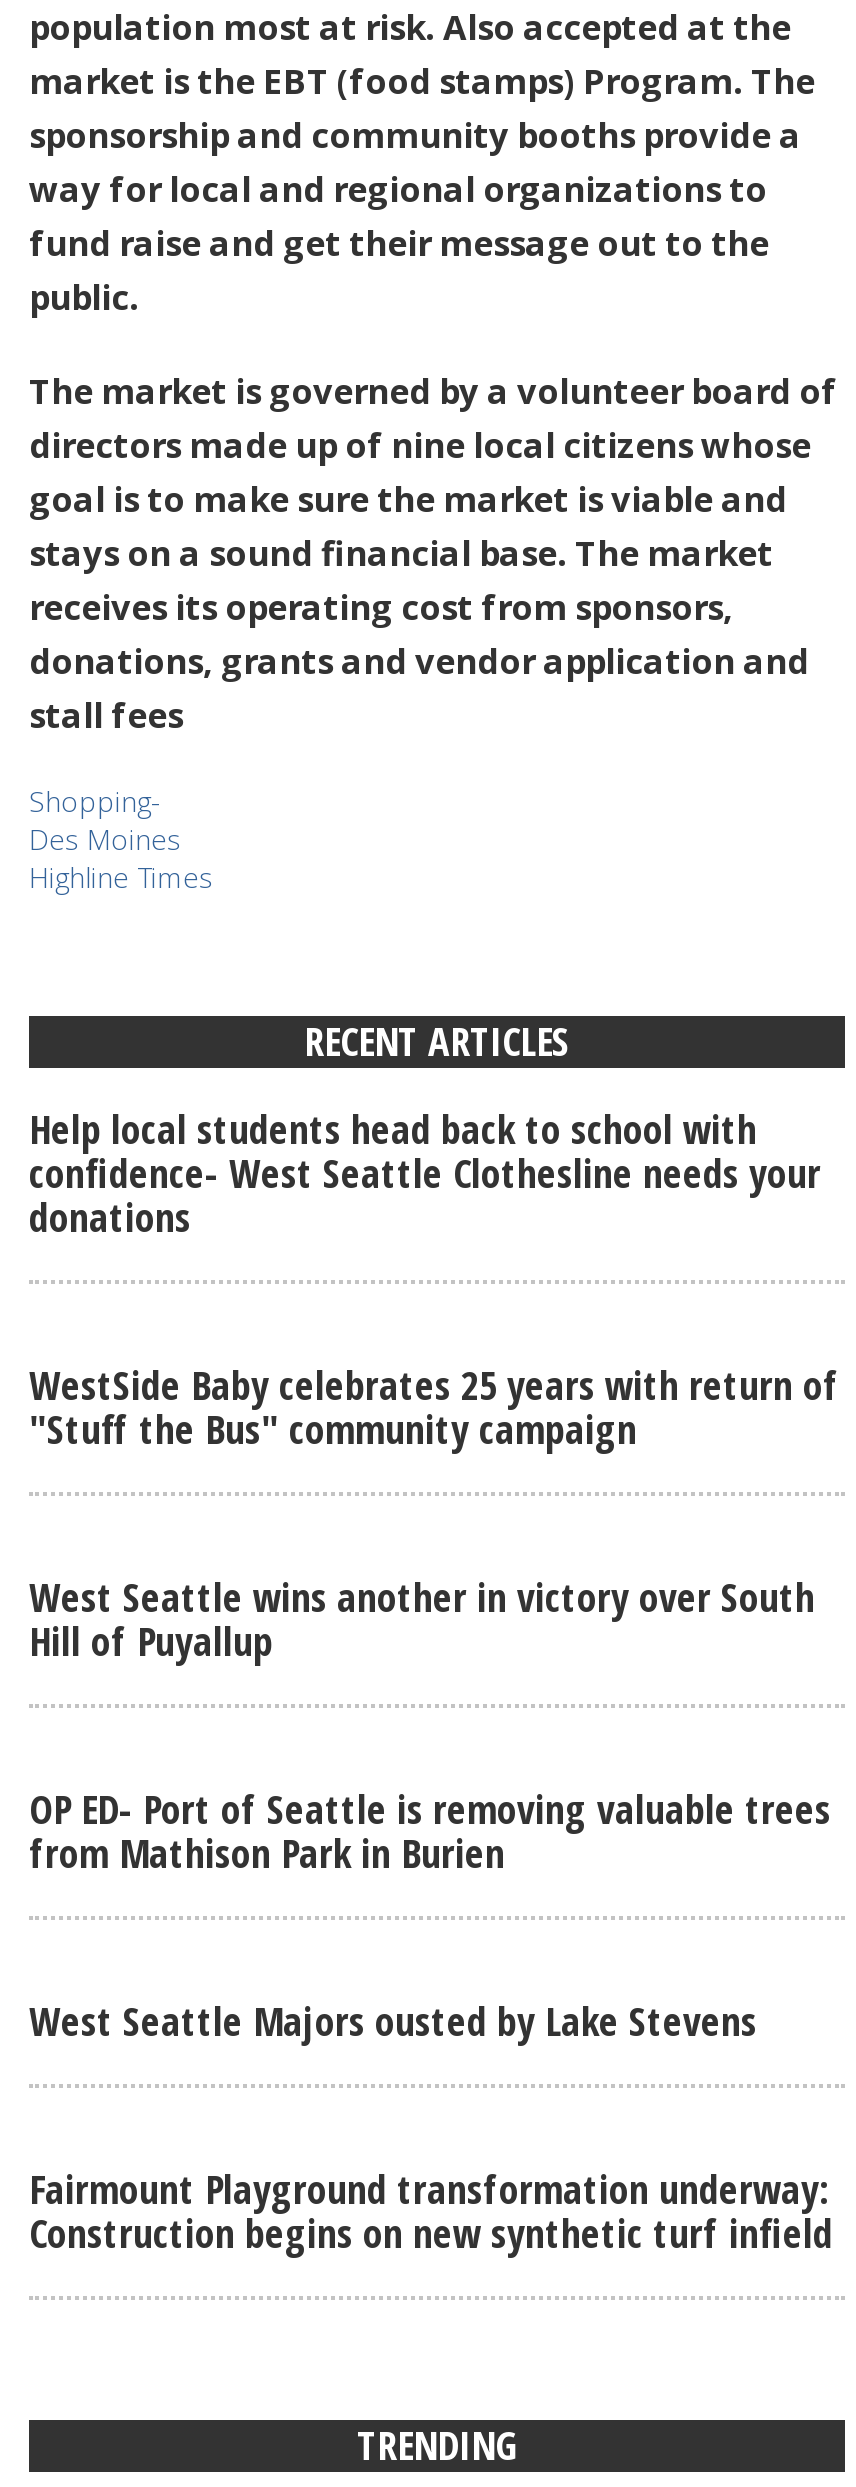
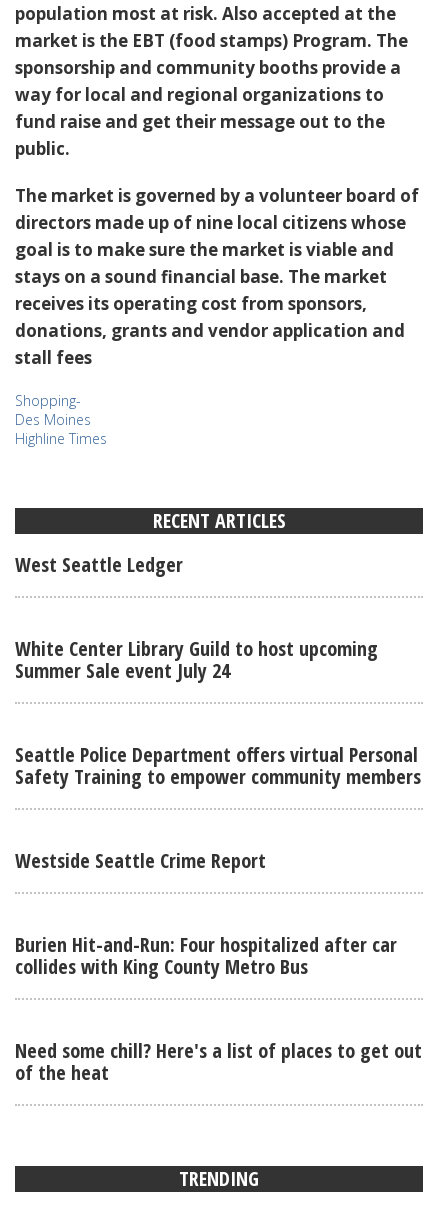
[29,1102,821,1244] Help local students head back to school with | confidence- West Seattle Clothesline needs your | donations -> [15,551,183,578] West Seattle Ledger
[29,1358,839,1456] WestSide Baby celebrates 25 years with return of | "Stuff the Bus" community campaign -> [15,635,378,684] White Center Library Guild to host upcoming | Summer Sale event July 24
[29,1570,815,1668] West Seattle wins another in victory over South | Hill of Puyallup -> [15,741,421,790] Seattle Police Department offers virtual Personal | Safety Training to empower community members
[29,1782,831,1880] OP ED- Port of Seattle is removing valuable trees | from Mathison Park in Burien -> [15,847,266,874] Westside Seattle Crime Report
[29,1994,757,2048] West Seattle Majors ousted by Lake Stevens -> [15,931,397,980] Burien Hit-and-Run: Four hospitalized after car | collides with King County Metro Bus
[29,2162,833,2260] Fairmount Playground transformation underway: | Construction begins on new synthetic turf infield -> [15,1037,422,1086] Need some chill? Here's a list of places to get out | of the heat

